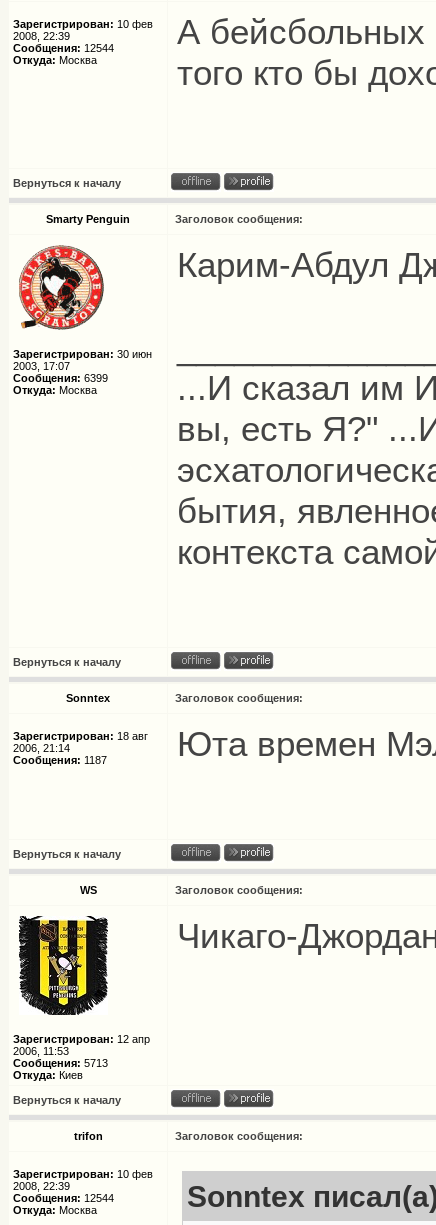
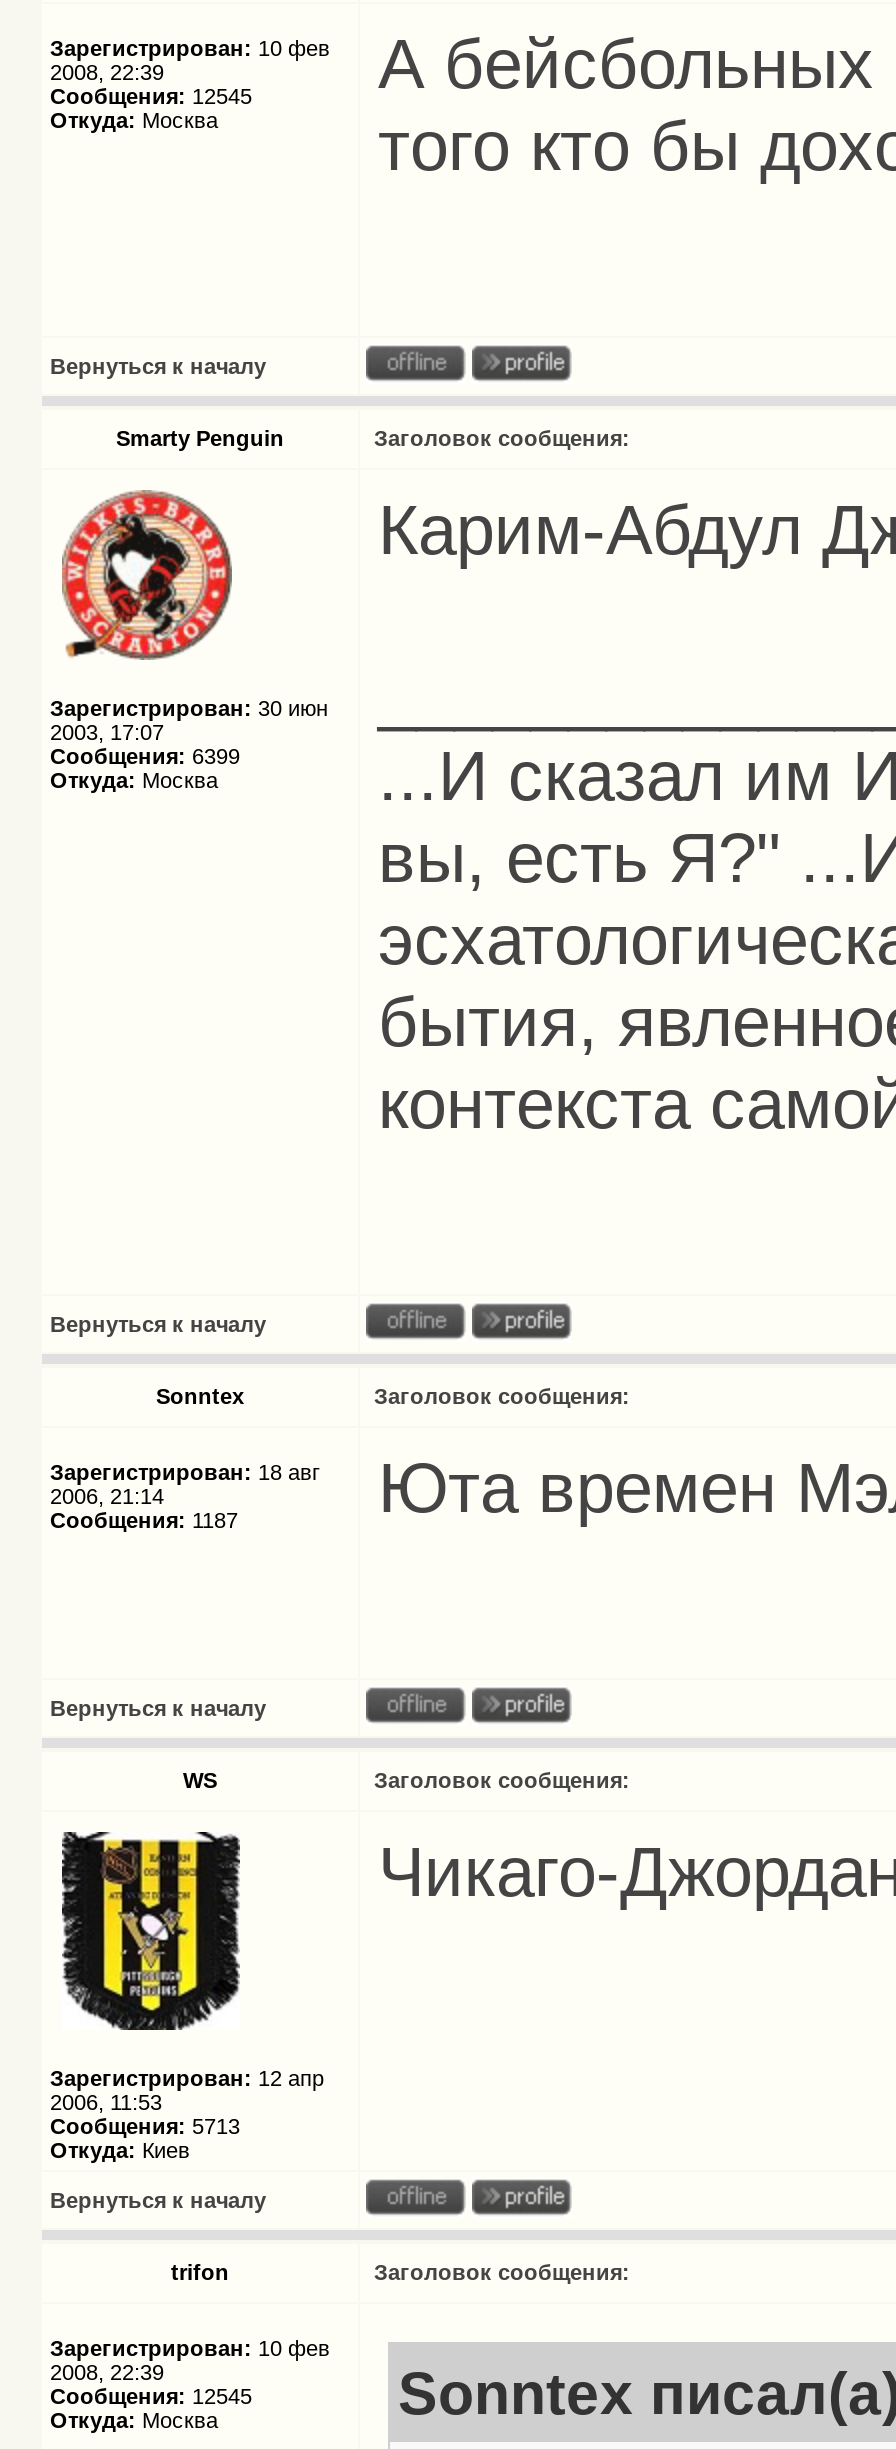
[13,42,114,54] Сообщения: 12544 -> [50,84,252,108] Сообщения: 12545
[13,1192,114,1204] Сообщения: 12544 -> [50,2384,252,2408] Сообщения: 12545

